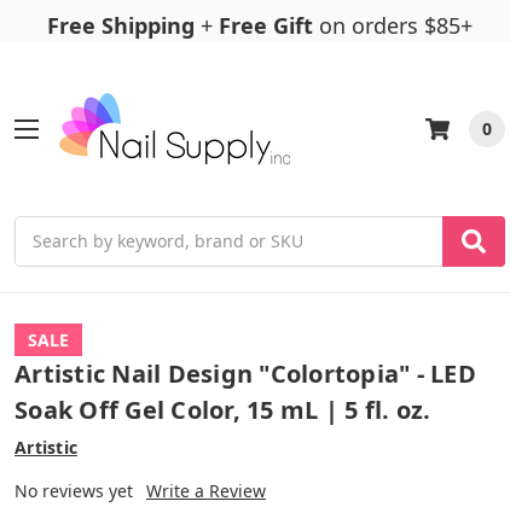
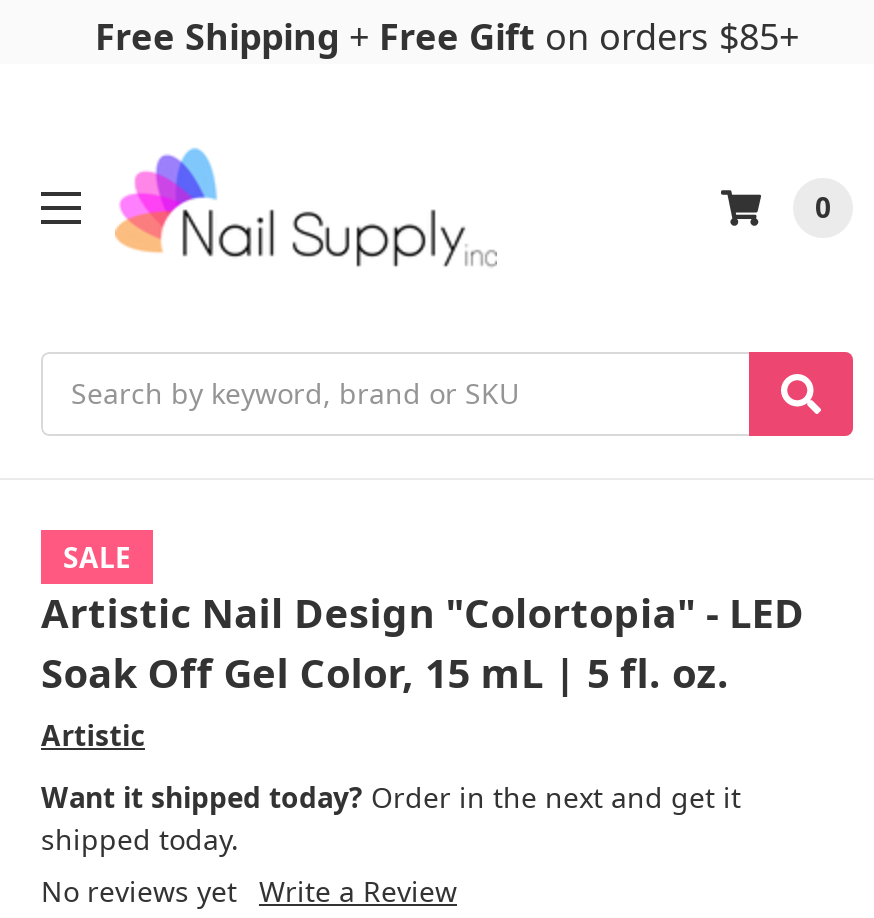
none -> [41,778,741,858] Want it shipped today? Order in the next and get it | shipped today.

